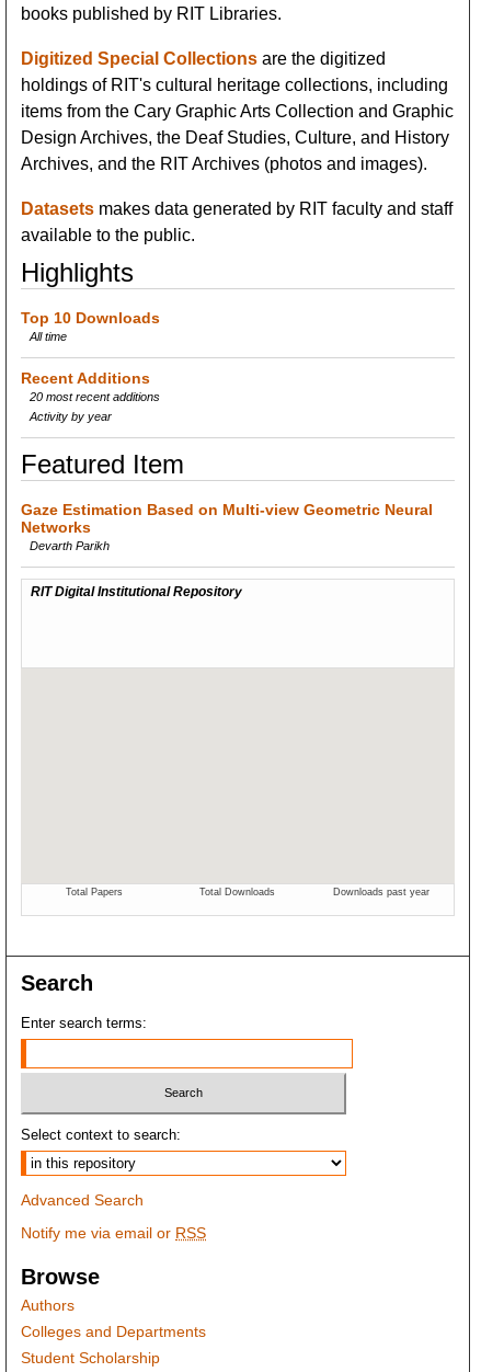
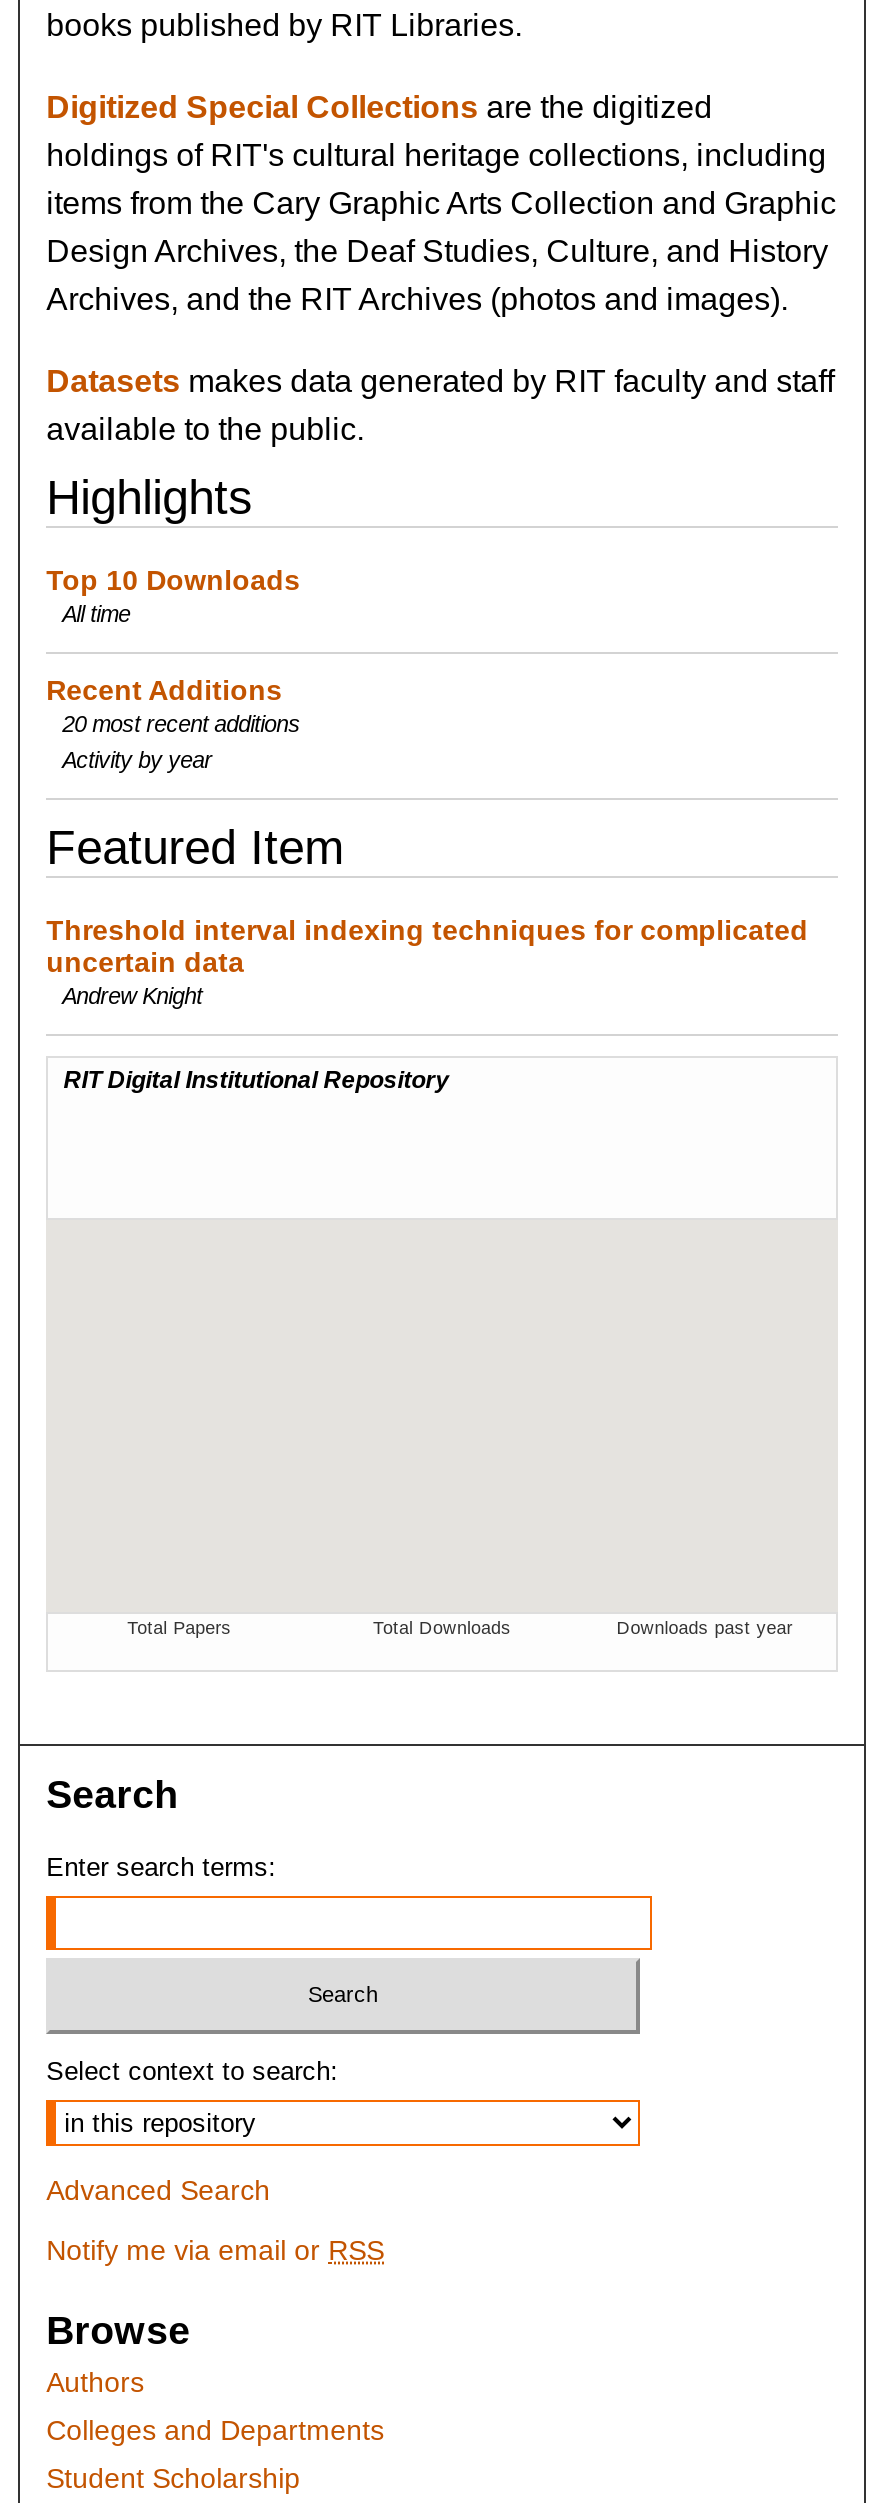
[21,501,433,552] Gaze Estimation Based on Multi-view Geometric Neural | Networks | Devarth Parikh -> [46,914,808,1008] Threshold interval indexing techniques for complicated | uncertain data | Andrew Knight

